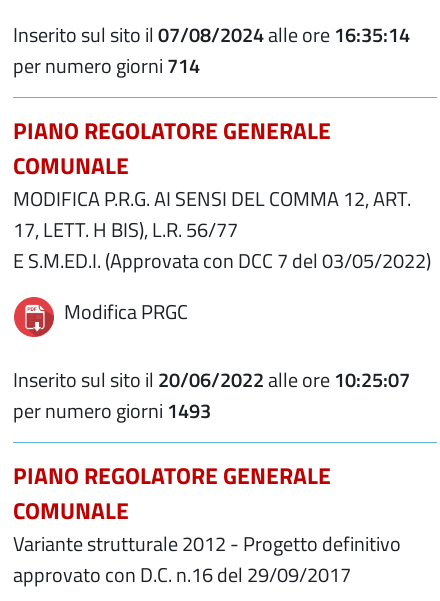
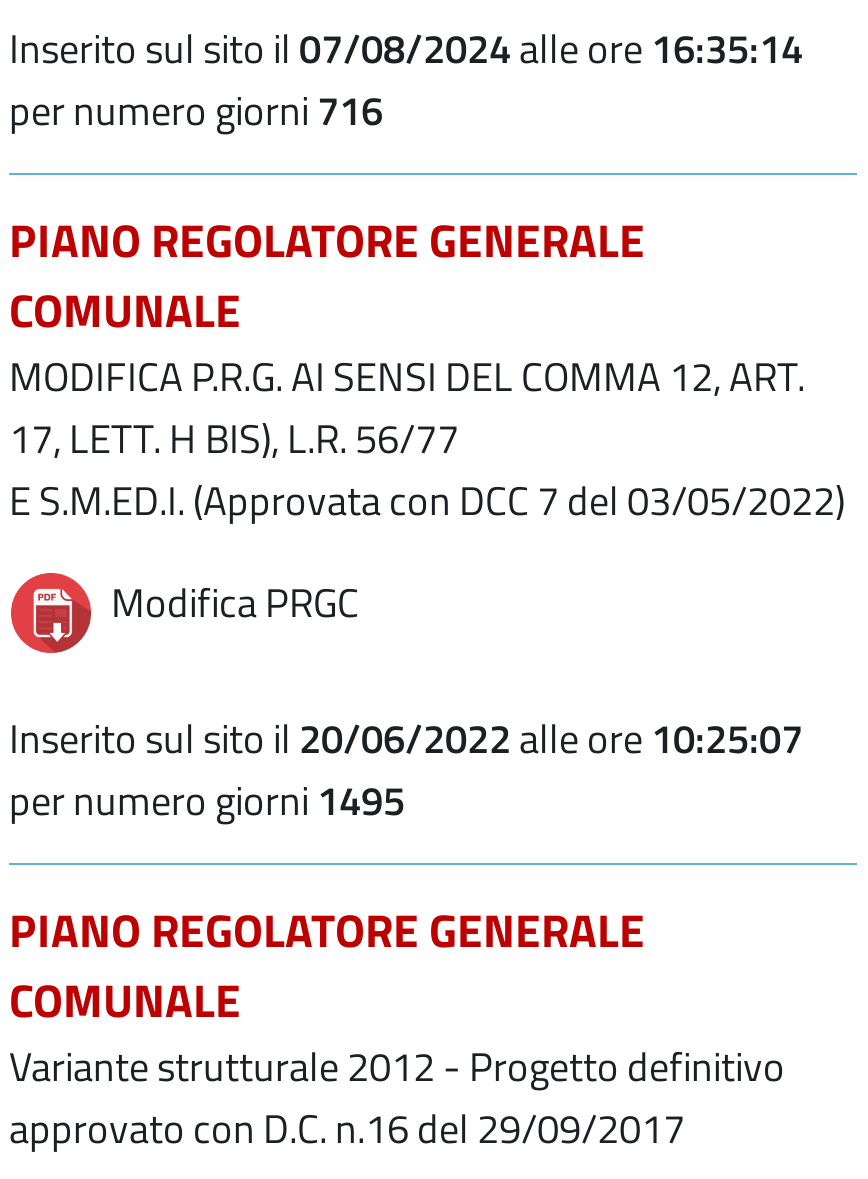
[13,50,200,81] per numero giorni 714 -> [9,79,383,141] per numero giorni 716
[13,395,211,426] per numero giorni 1493 -> [9,769,405,831] per numero giorni 1495

